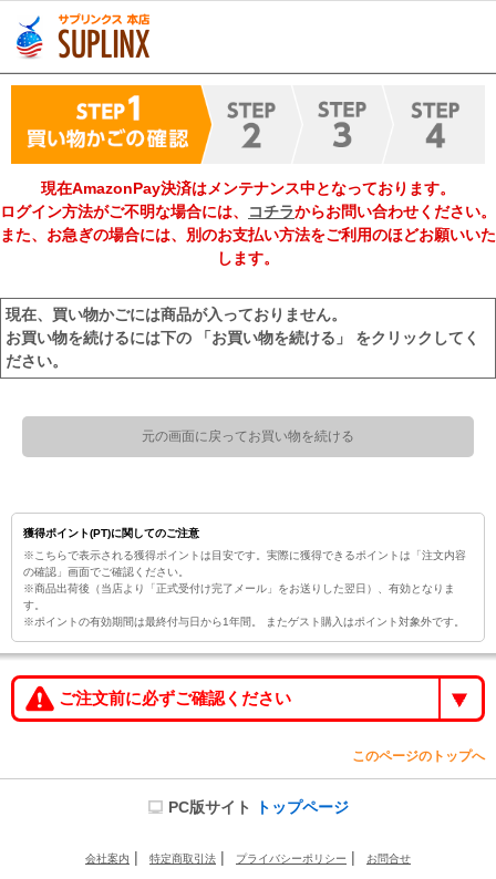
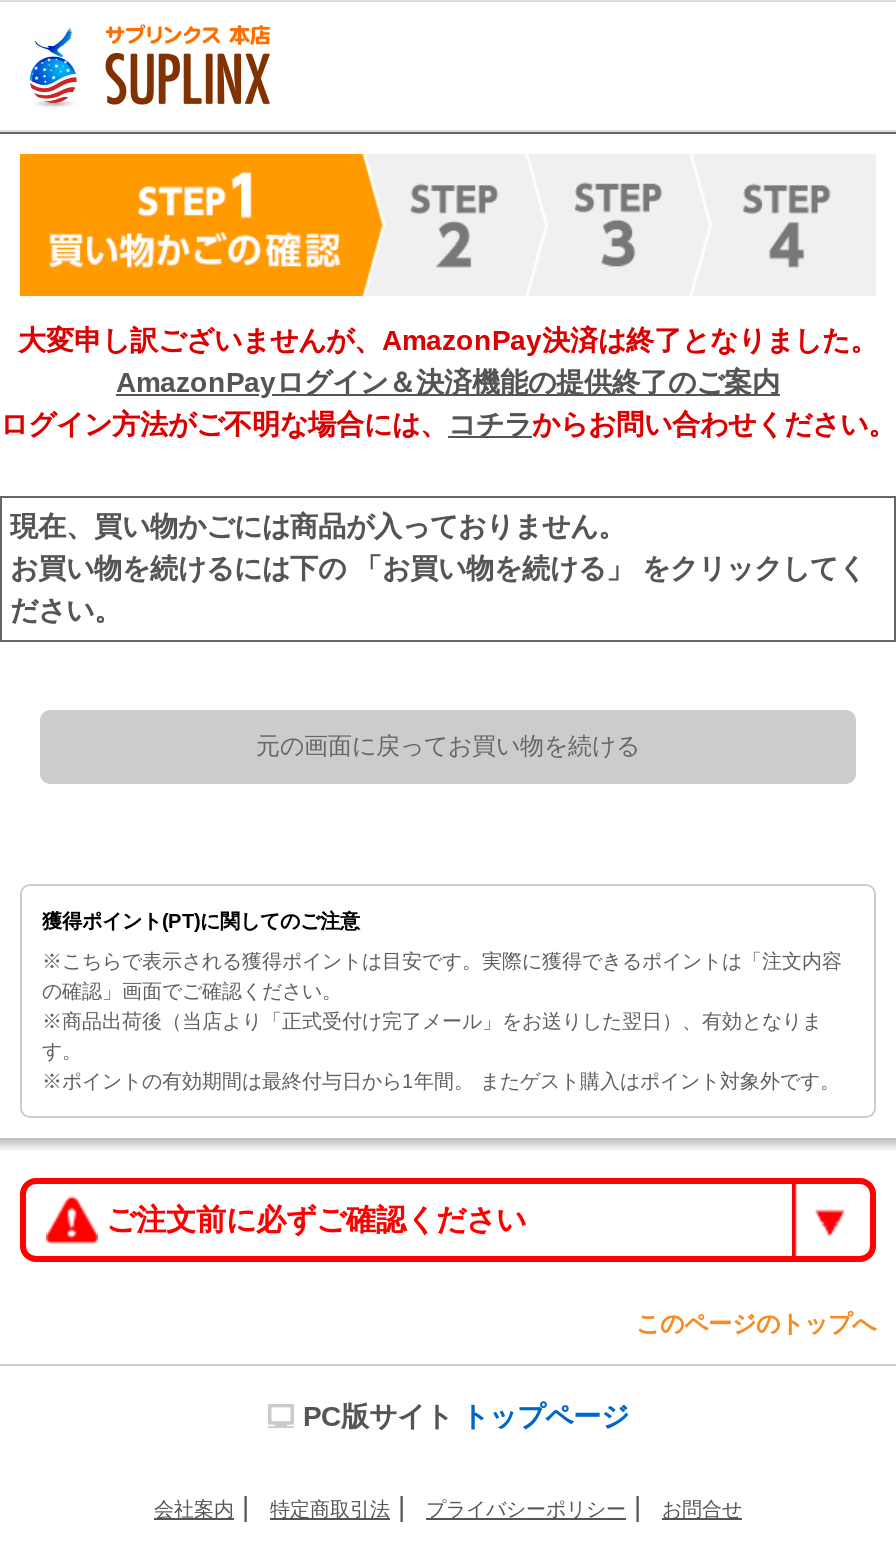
[41,180,455,197] 現在AmazonPay決済はメンテナンス中となっております。 -> [18,325,878,399] 大変申し訳ございませんが、AmazonPay決済は終了となりました。 | AmazonPayログイン＆決済機能の提供終了のご案内
moved [0,203,496,221] -> [0,409,896,441]: ログイン方法がご不明な場合には、コチラからお問い合わせください。
[0,226,496,267] また、お急ぎの場合には、別のお支払い方法をご利用のほどお願いいた | します。 -> none

